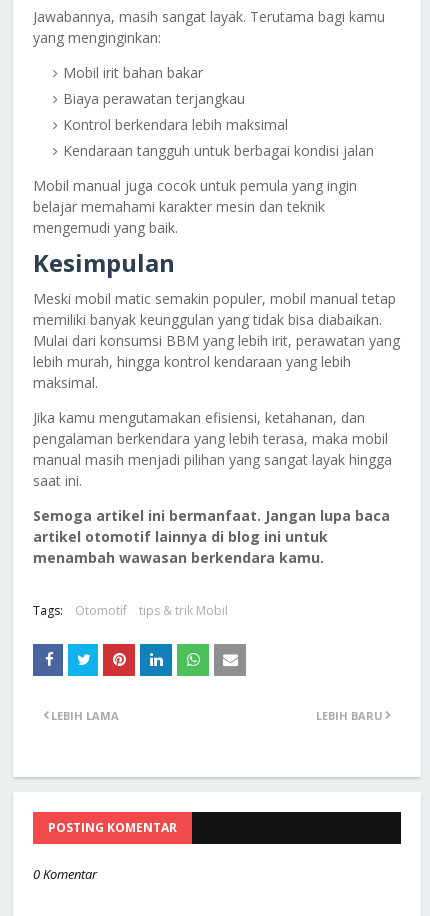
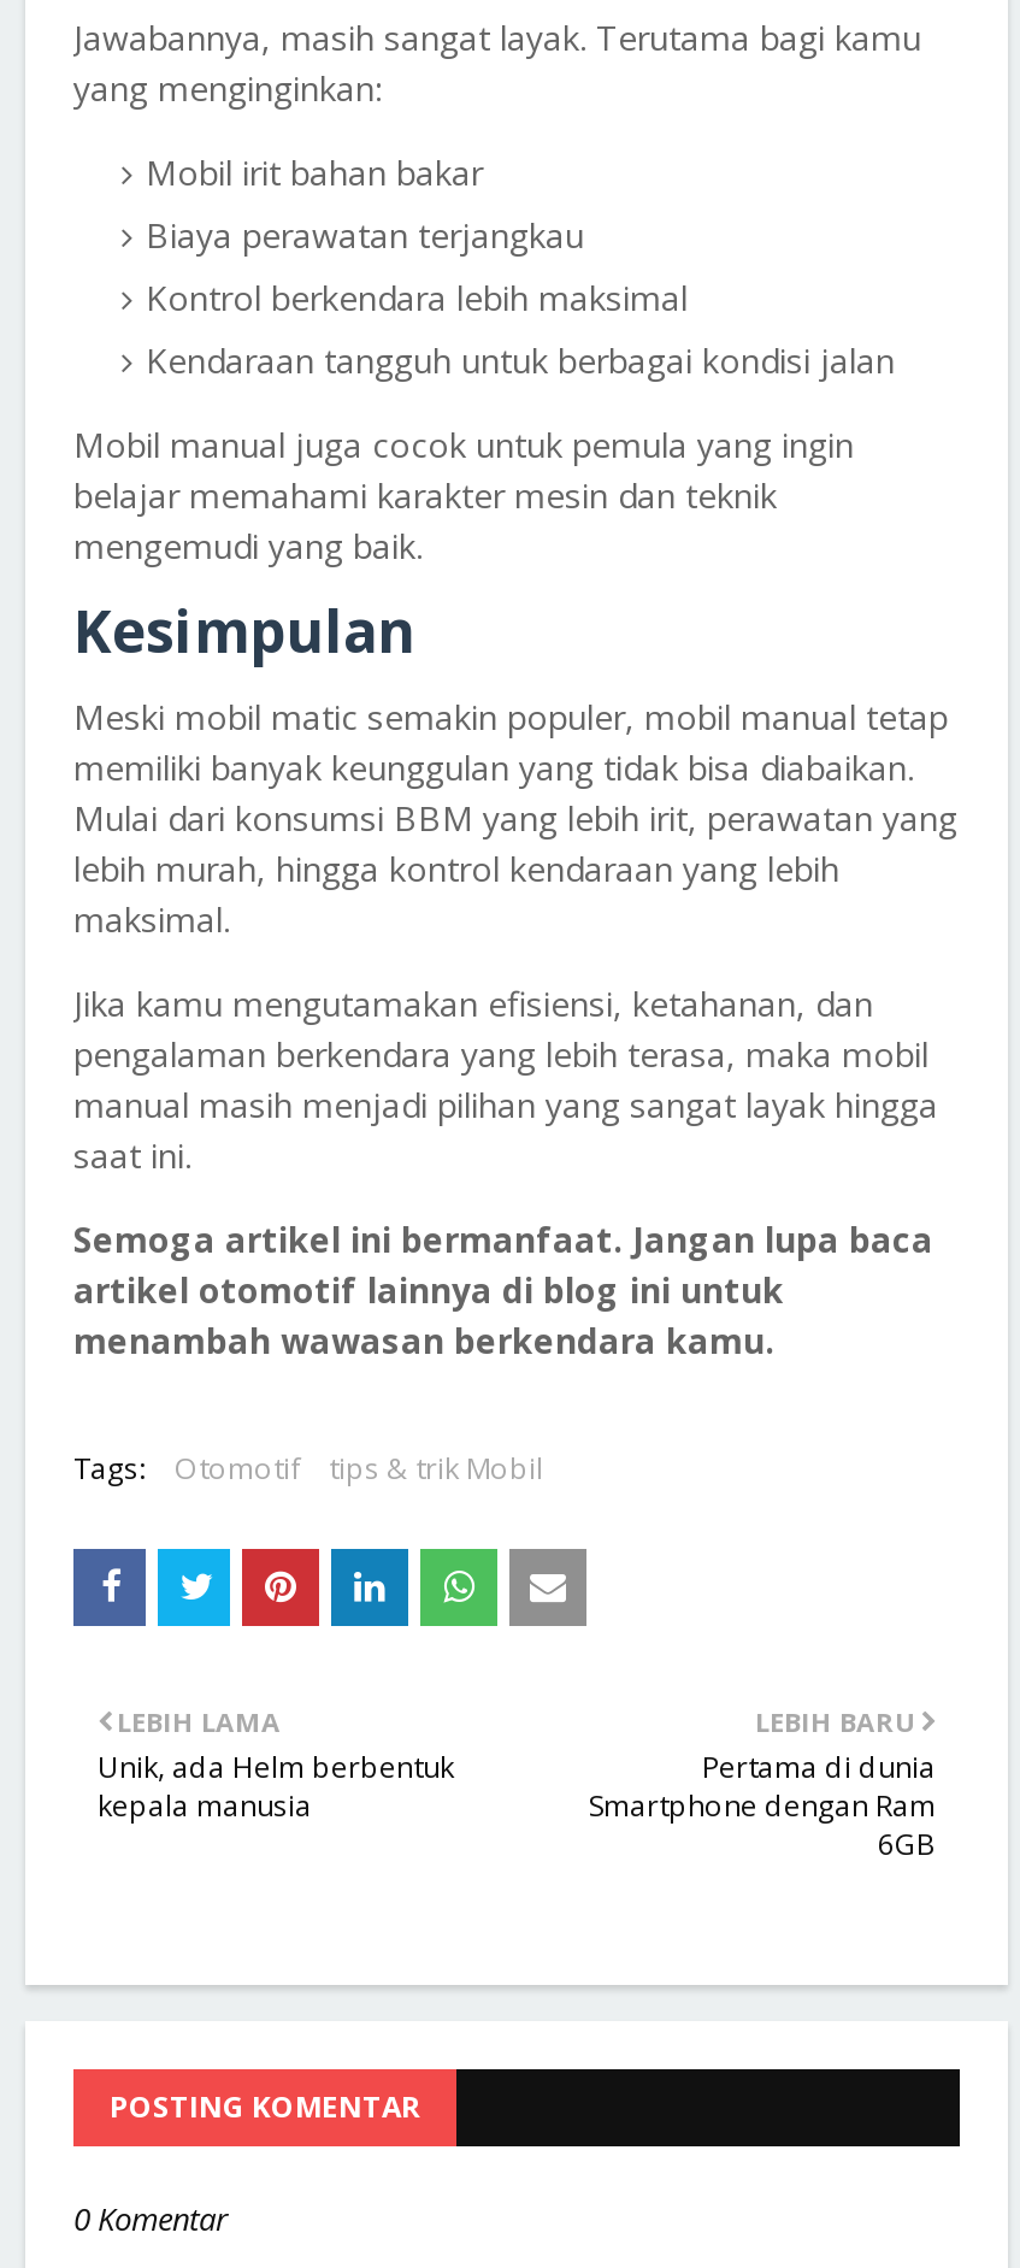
none -> [98,1747,454,1826] Unik, ada Helm berbentuk | kepala manusia
none -> [589,1747,936,1865] Pertama di dunia | Smartphone dengan Ram | 6GB

